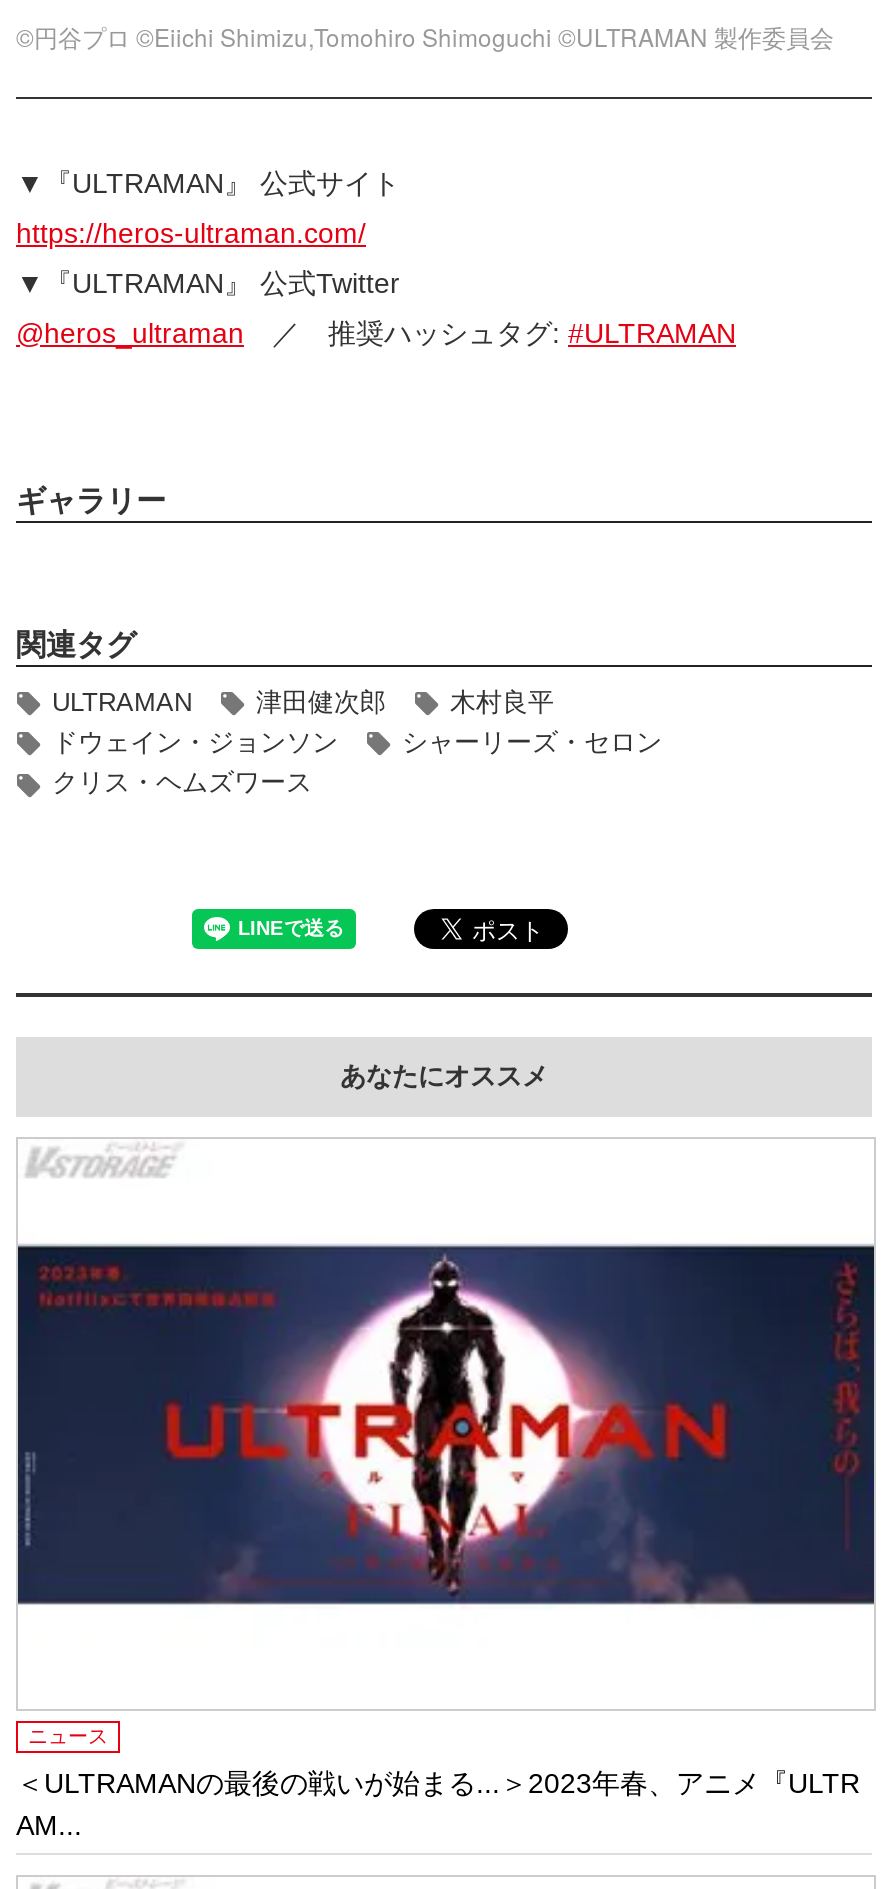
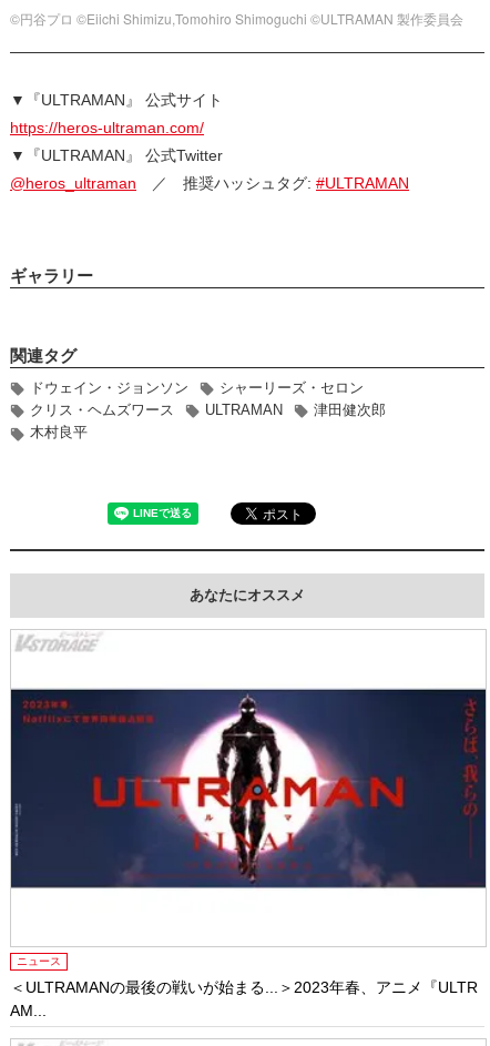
moved [52,688,554,718] -> [30,402,386,441]: ULTRAMAN | 津田健次郎 | 木村良平
moved [52,728,662,798] -> [30,380,364,419]: ドウェイン・ジョンソン | シャーリーズ・セロン | クリス・ヘムズワース

